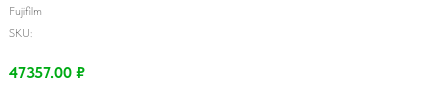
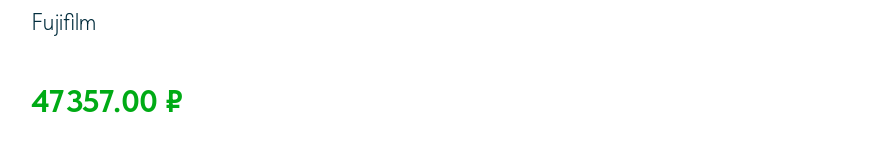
[9,26,32,40] SKU: -> none

